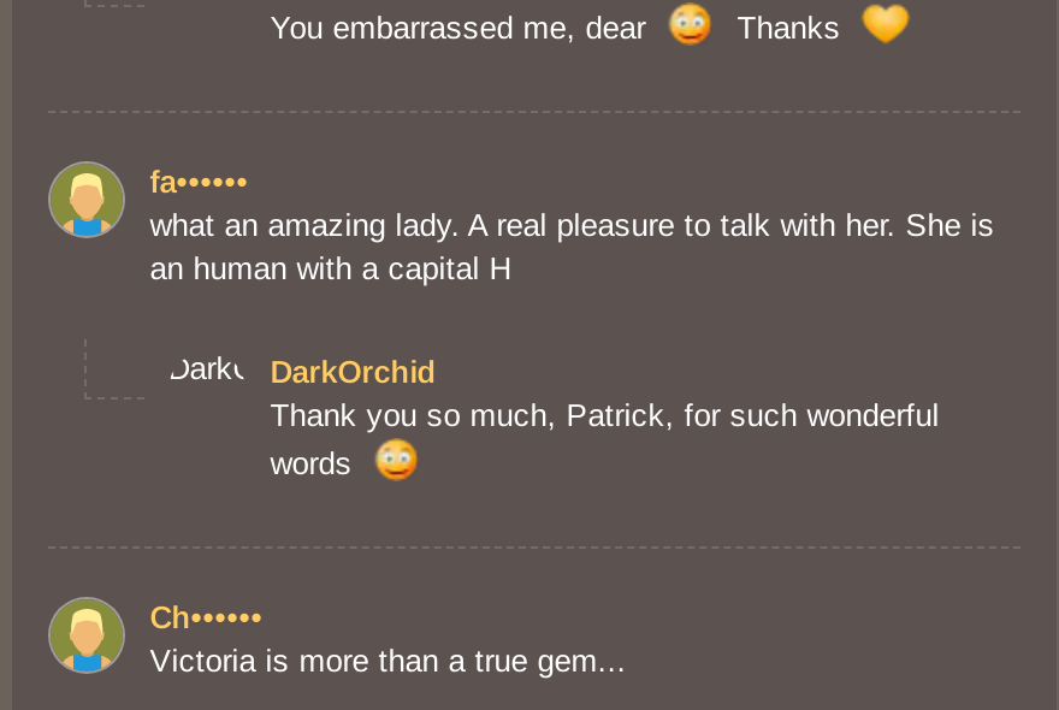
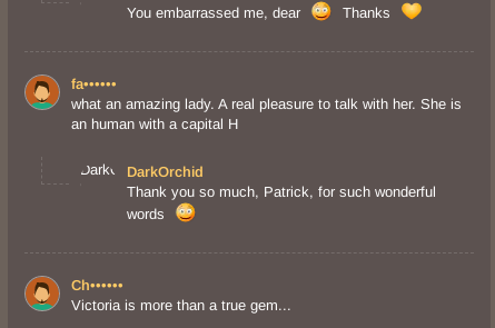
[48,161,125,238] [image] -> [24,74,60,110] [image]
[48,597,125,674] [image] -> [24,276,60,311] [image]

